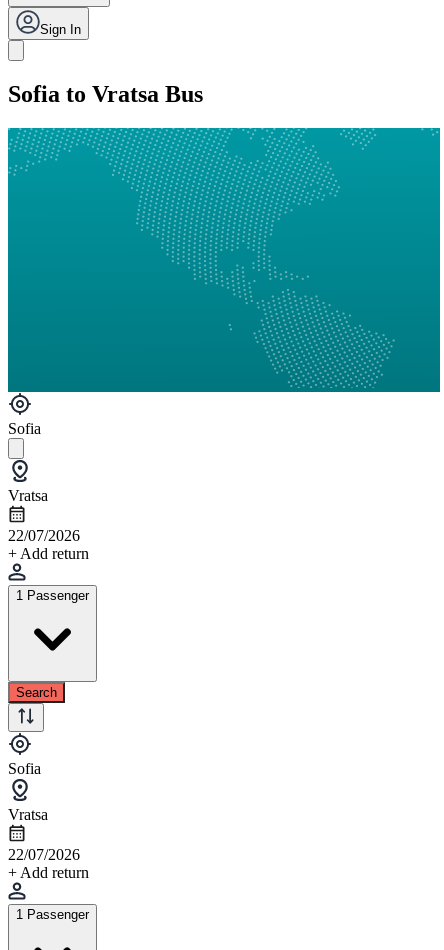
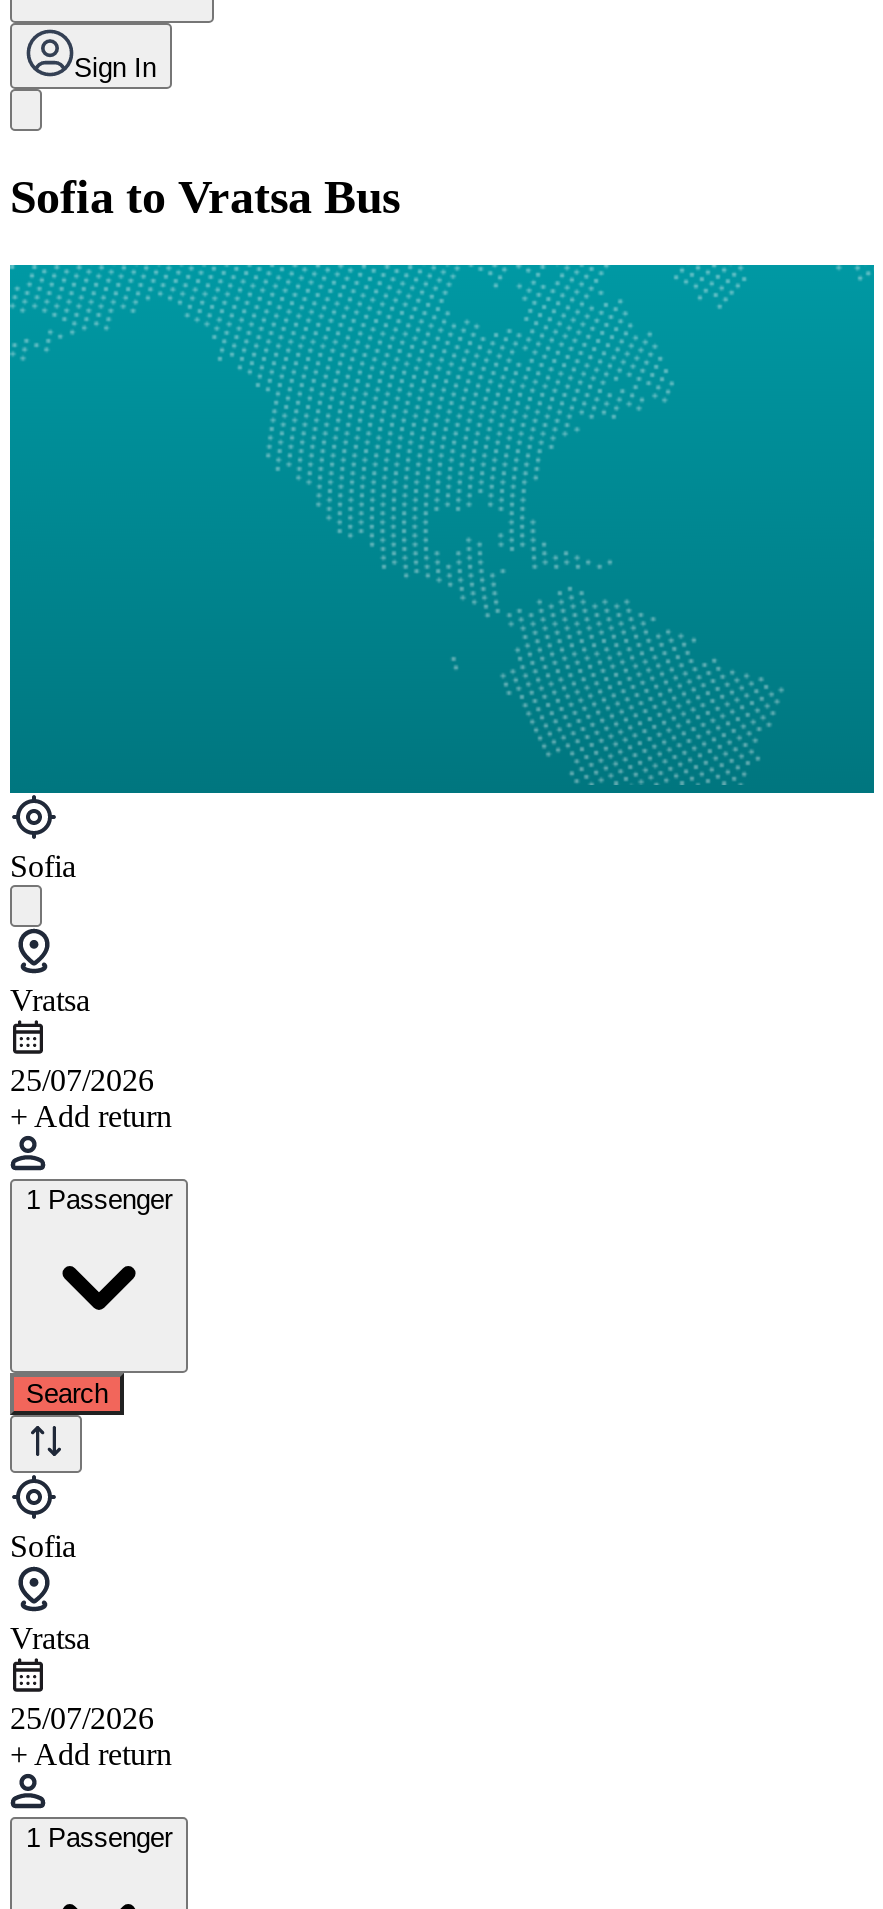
[8,527,80,544] 22/07/2026 -> [10,1063,154,1097] 25/07/2026
[8,846,80,863] 22/07/2026 -> [10,1701,154,1735] 25/07/2026

